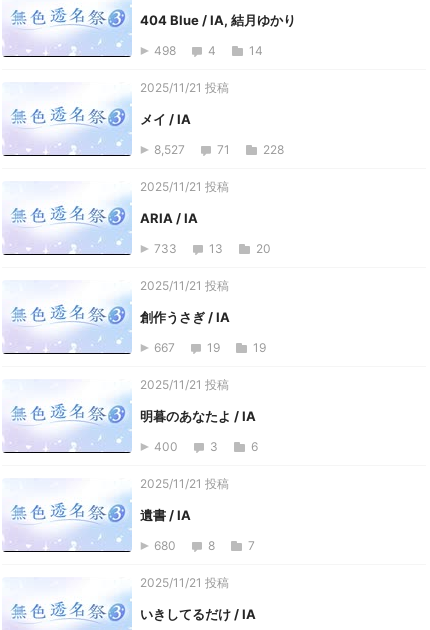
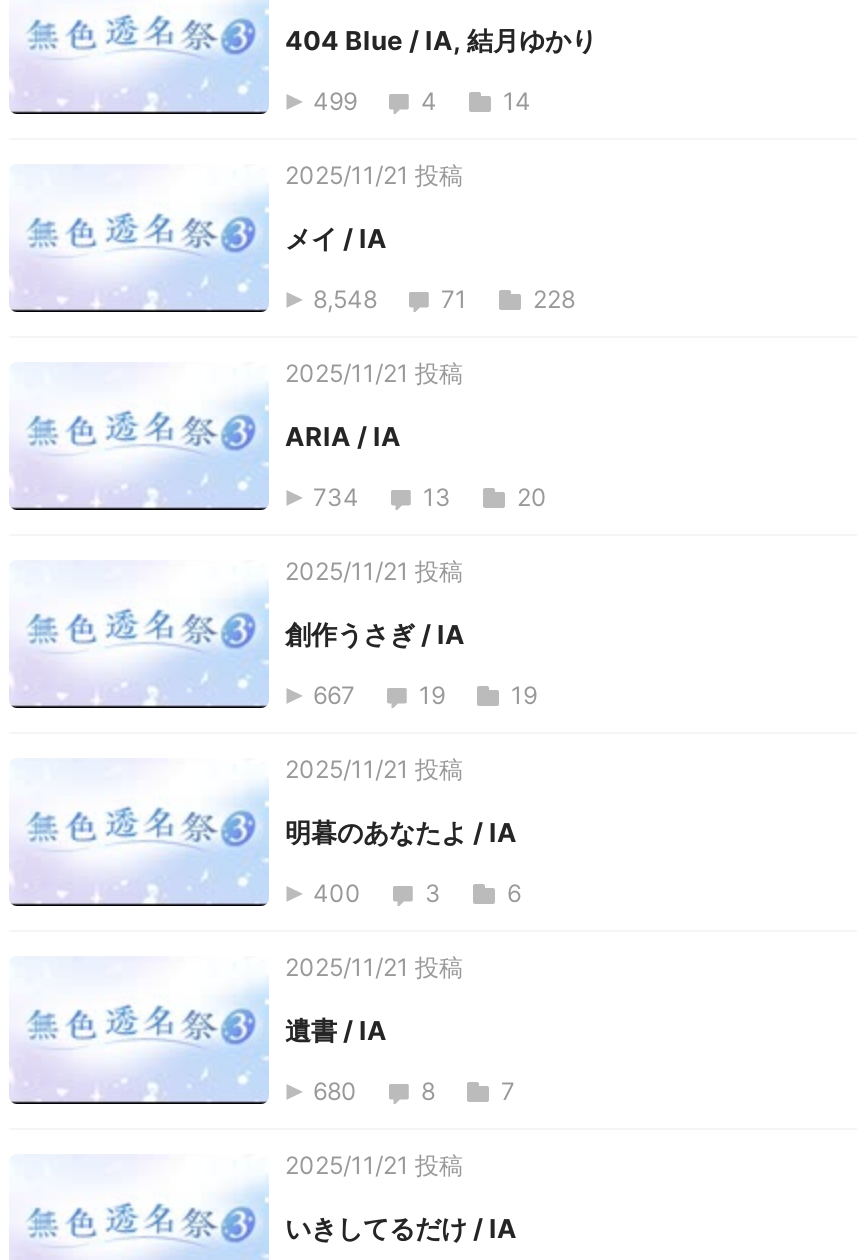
[154,43,176,58] 498 -> [313,86,357,116] 499
[154,142,185,157] 8,527 -> [313,284,377,314] 8,548
[154,241,177,256] 733 -> [313,482,359,512] 734

